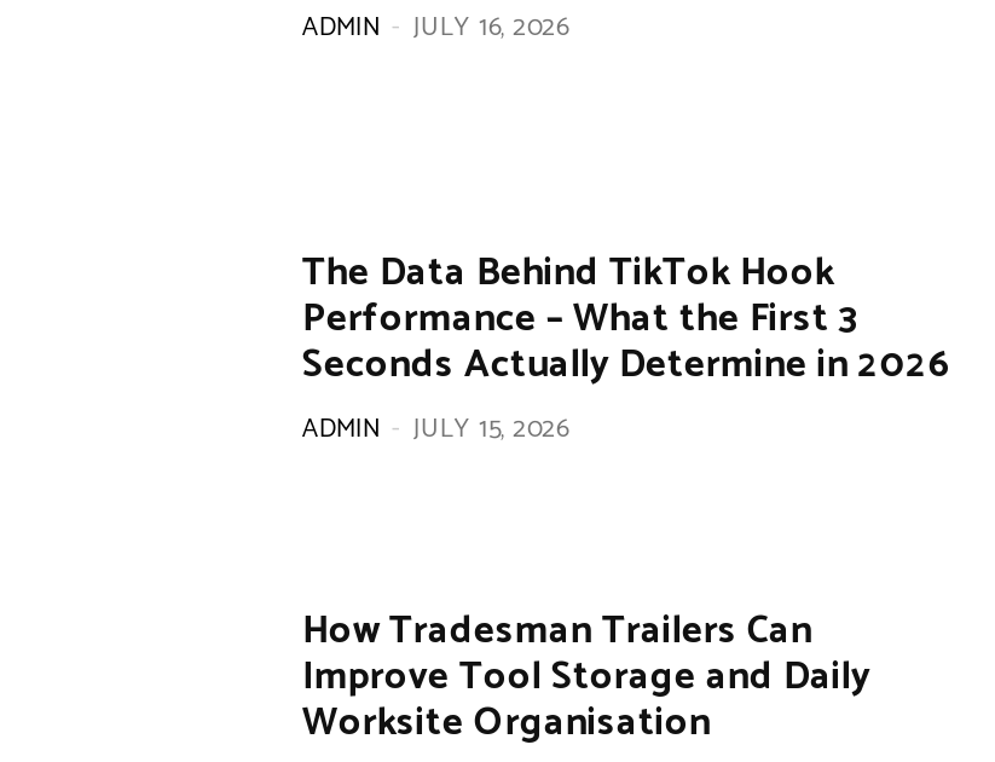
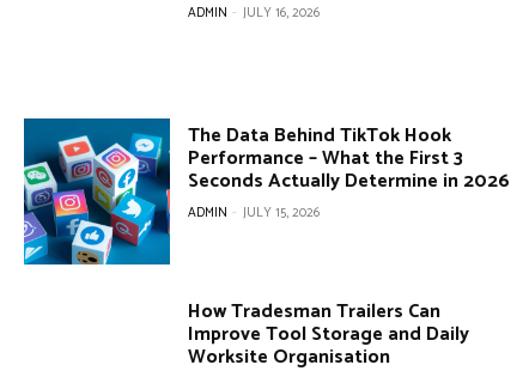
none -> [23,117,171,266] [image]

